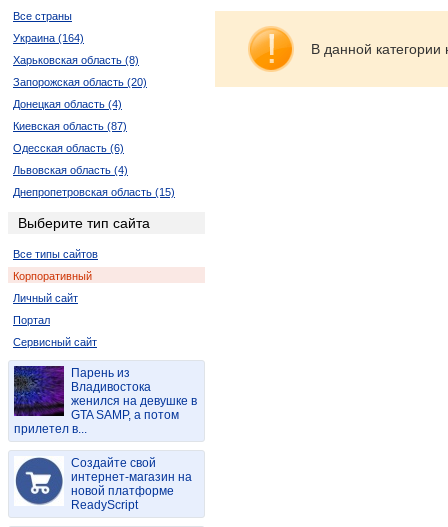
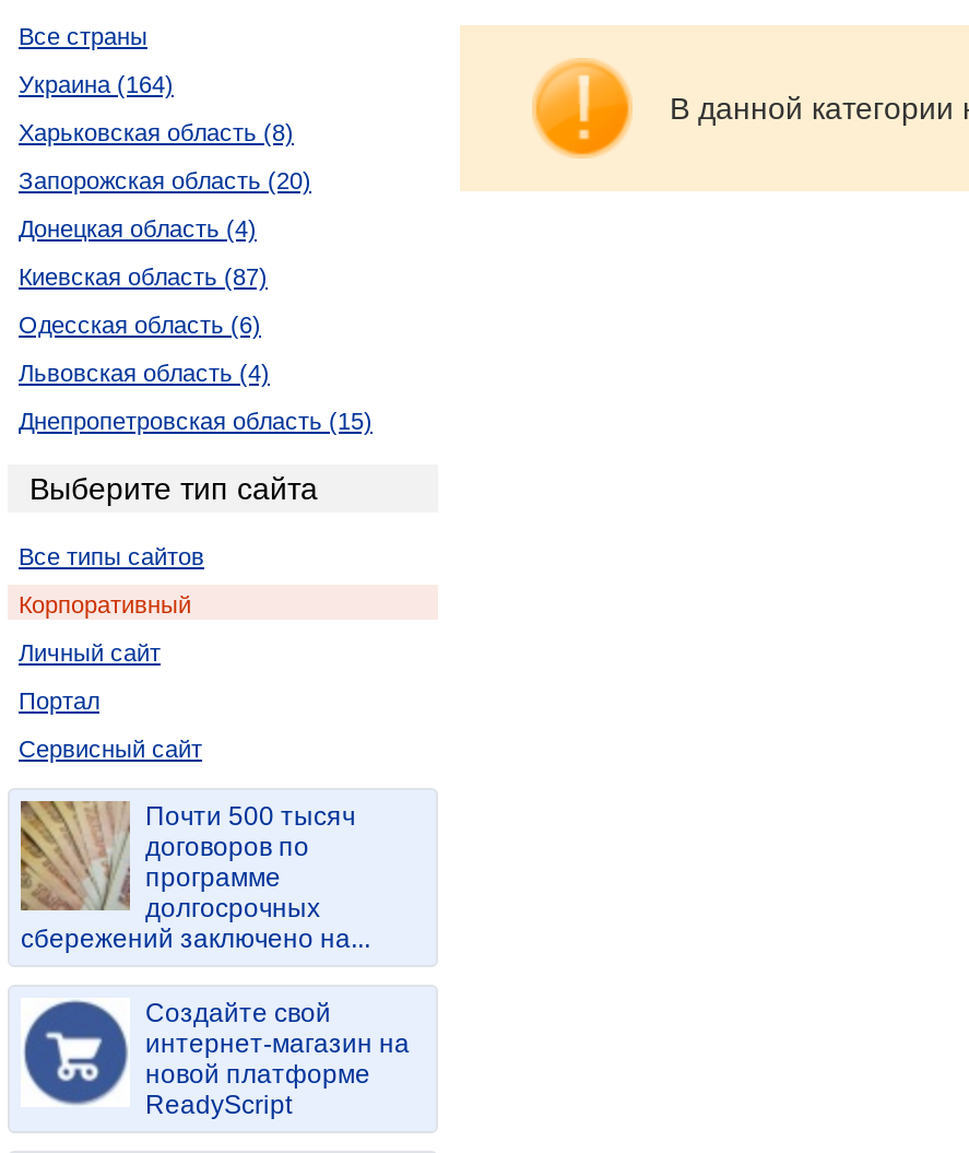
[13,365,197,436] [image] | Парень из | Владивостока | женился на девушке в | GTA SAMP, а потом | прилетел в... -> [19,799,370,954] [image] | Почти 500 тысяч | договоров по | программе | долгосрочных | сбережений заключено на...

